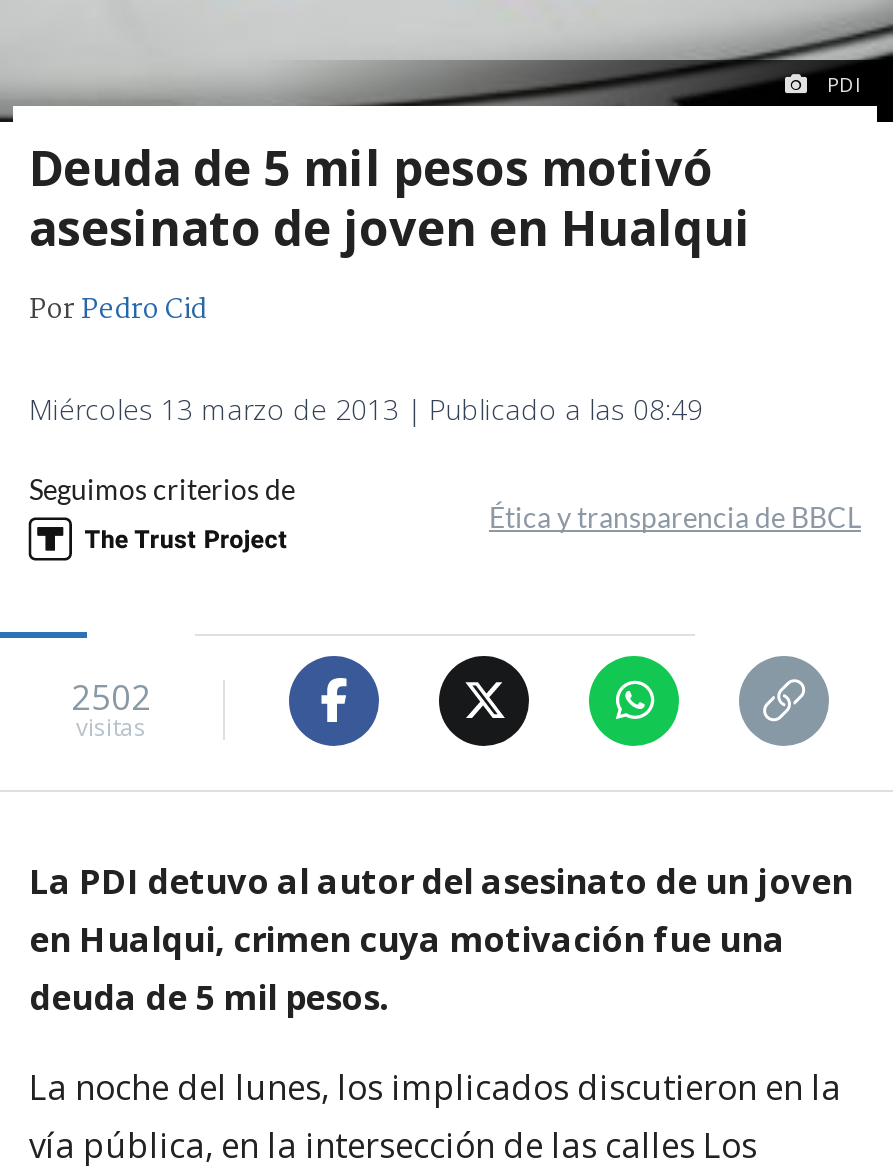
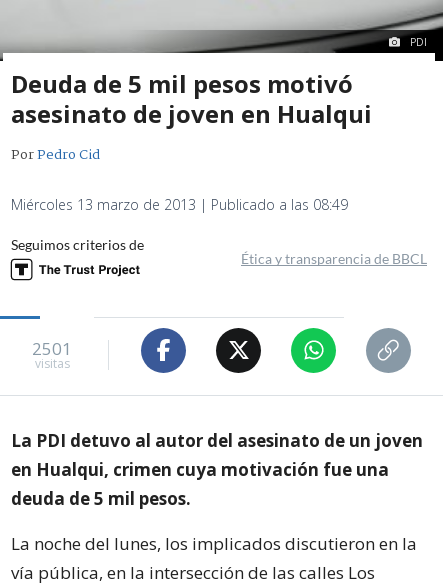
[71,675,151,721] 2502 -> [32,337,72,360] 2501

